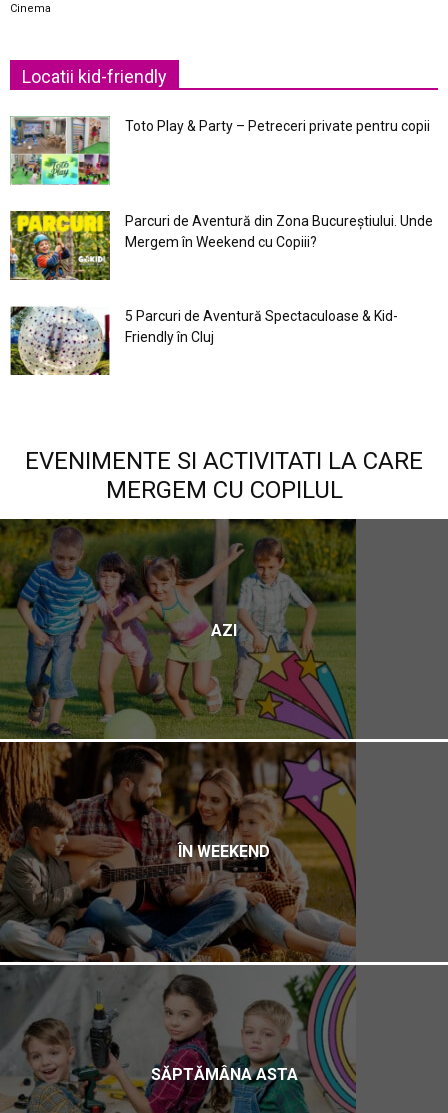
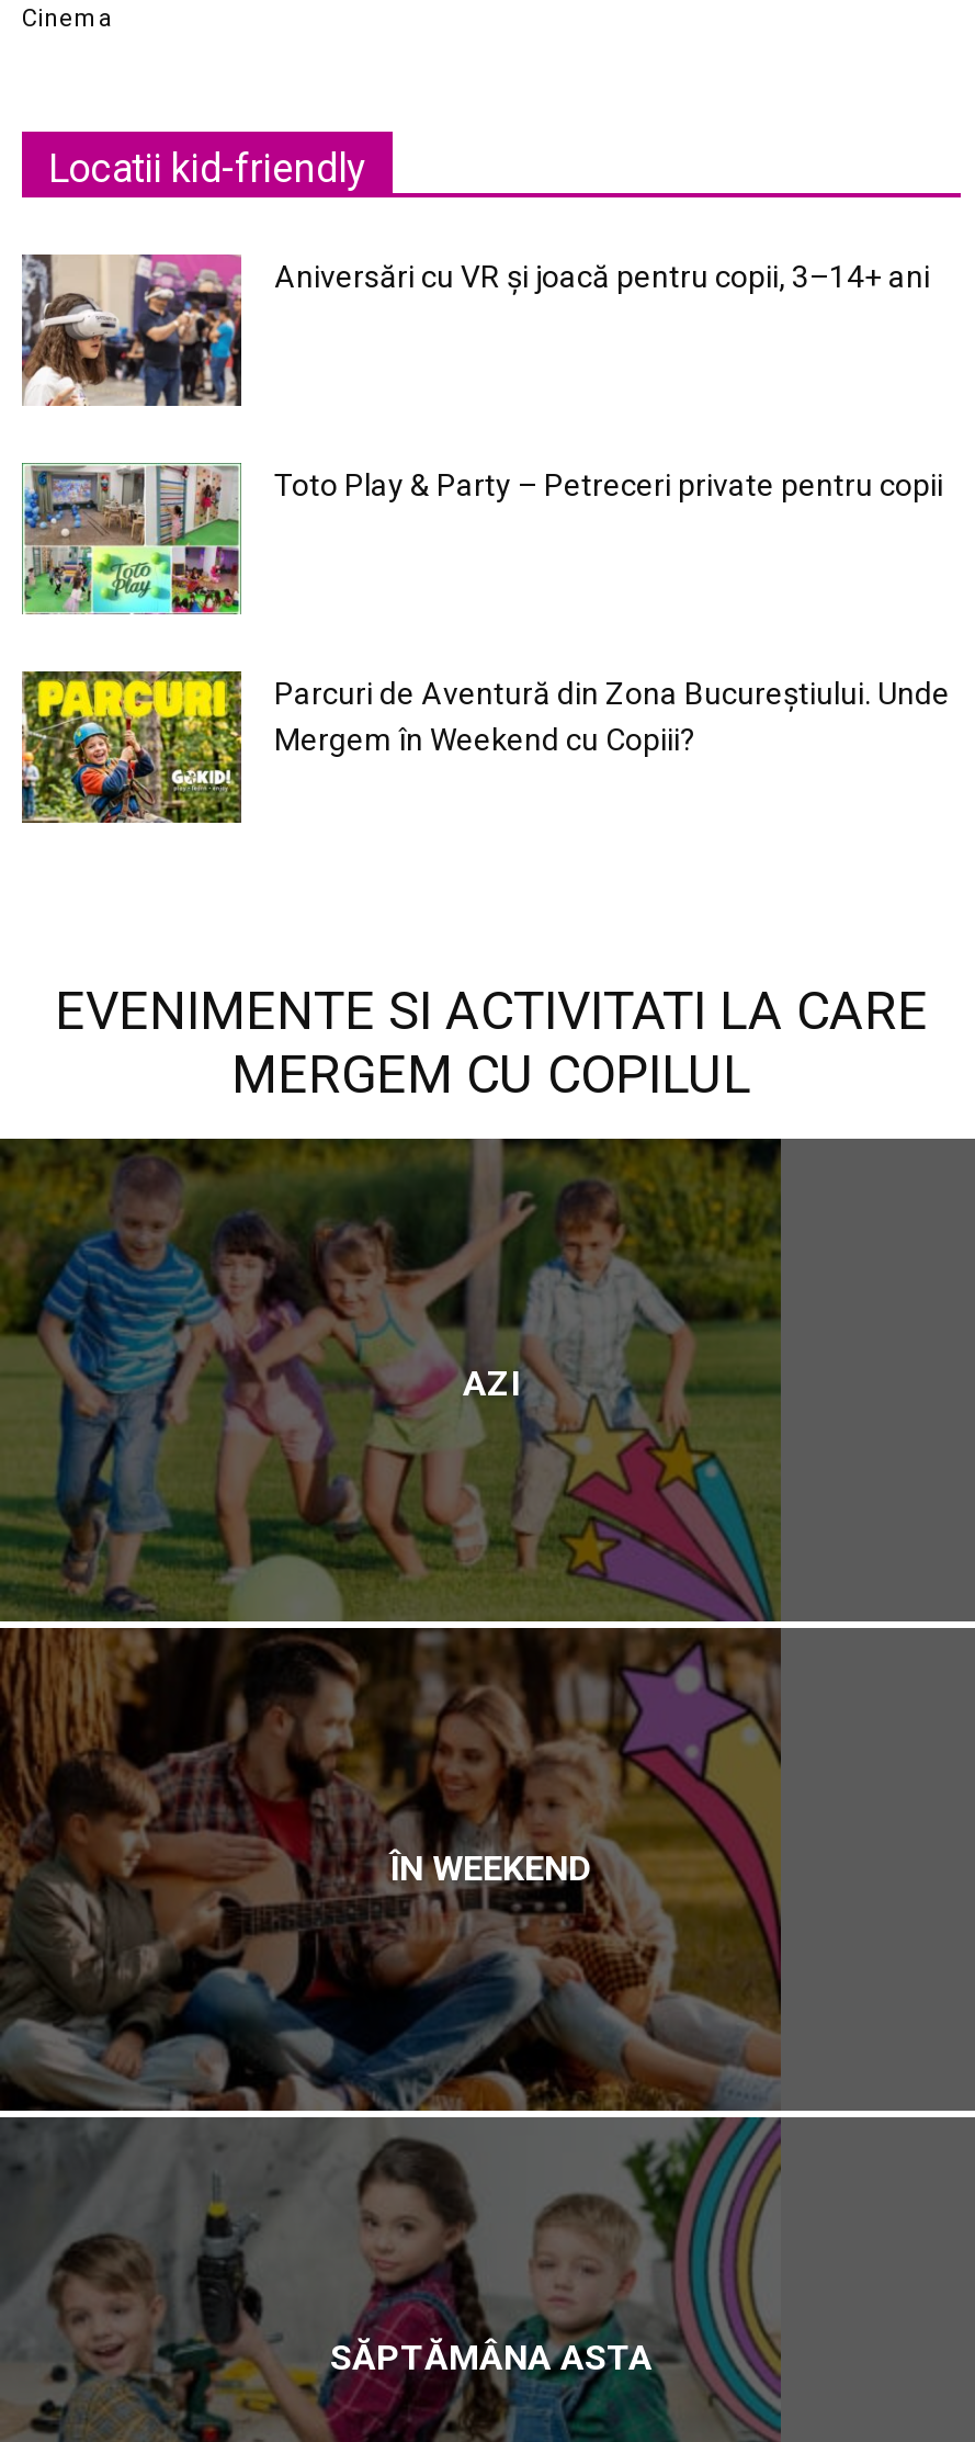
none -> [22,252,930,406] [image] | Aniversări cu VR și joacă pentru copii, 3–14+ ani
moved [9,115,433,250] -> [20,461,950,758]: [image] | Toto Play & Party – Petreceri private pentru copii | Parcuri de Aventură din Zona Bucureştiului. Unde | Mergem în Weekend cu Copiii?
[10,306,398,376] [image] | 5 Parcuri de Aventură Spectaculoase & Kid- | Friendly în Cluj -> none

